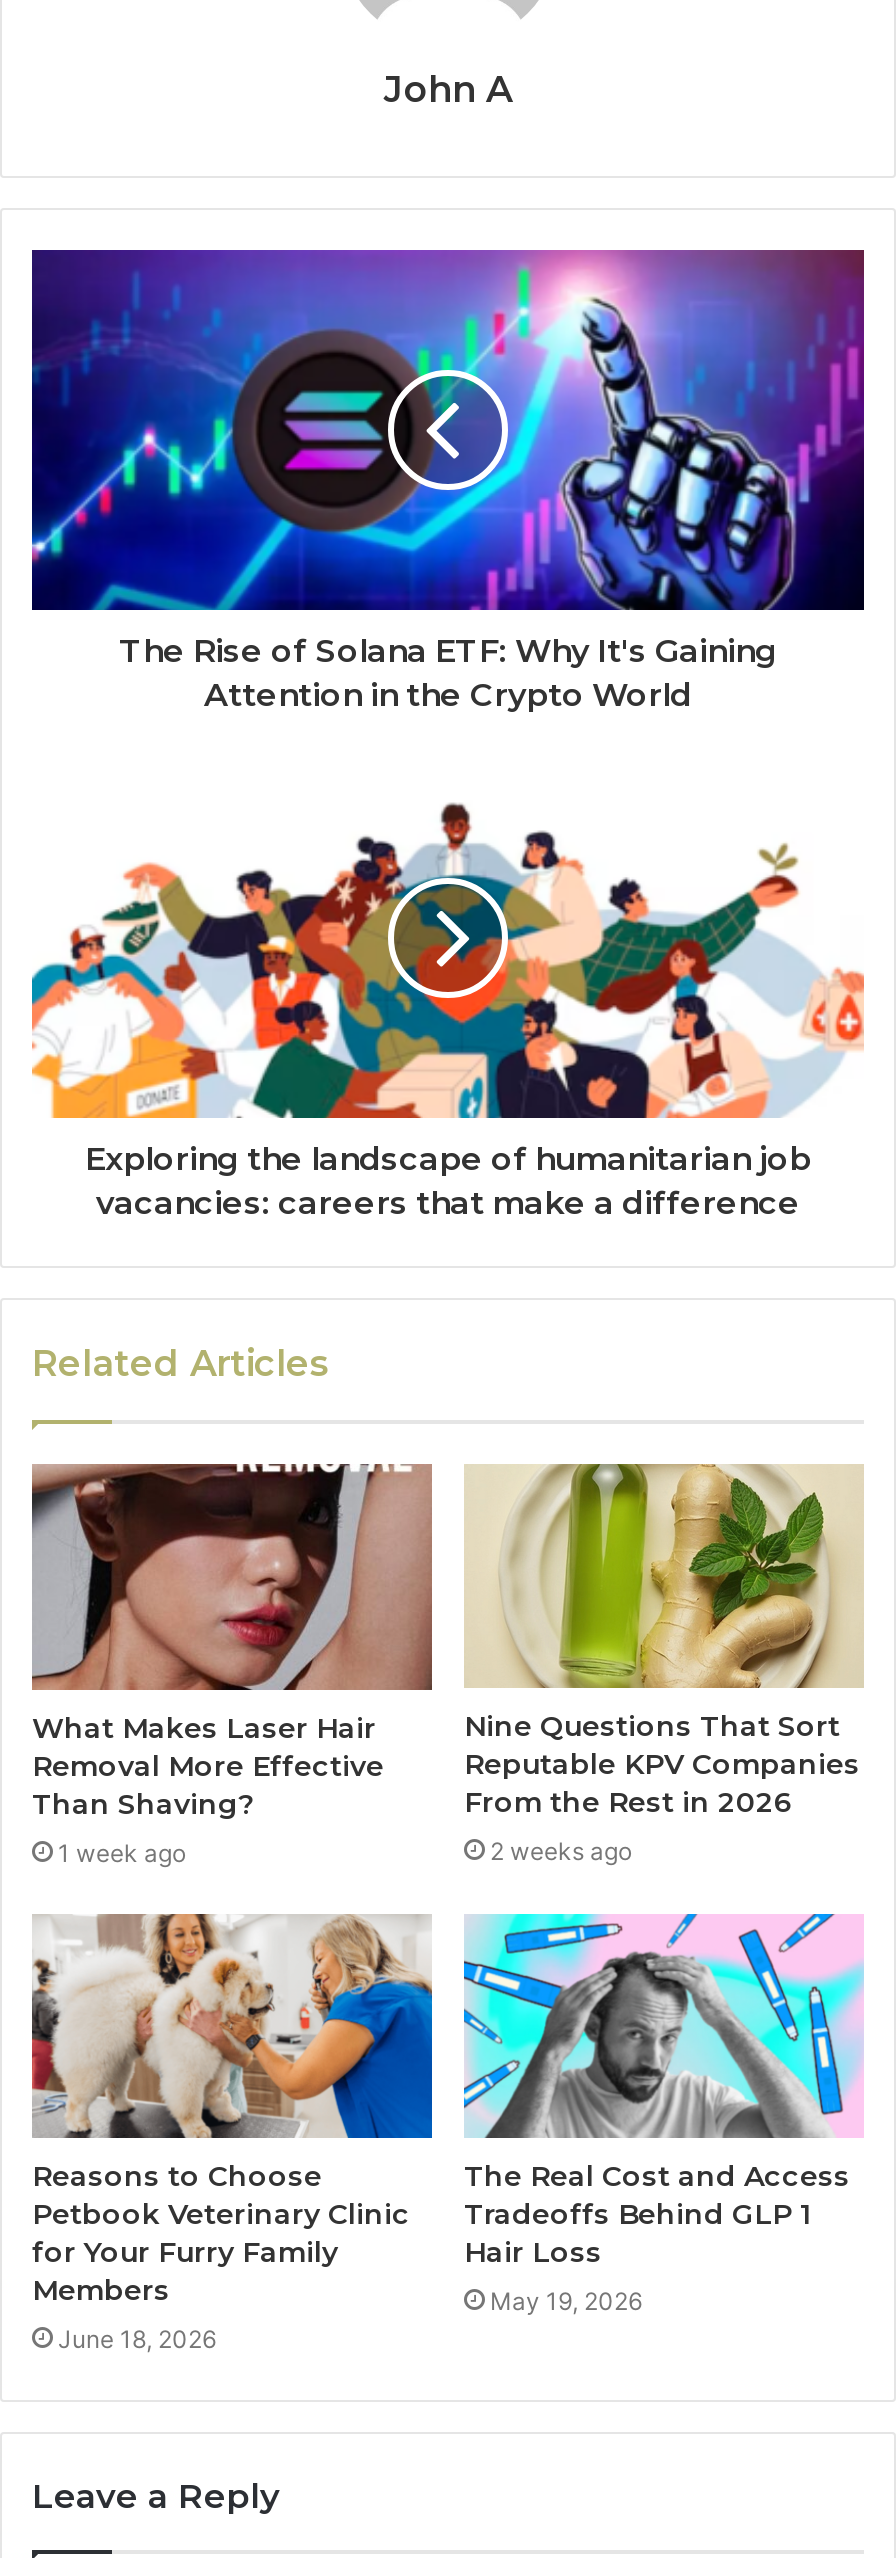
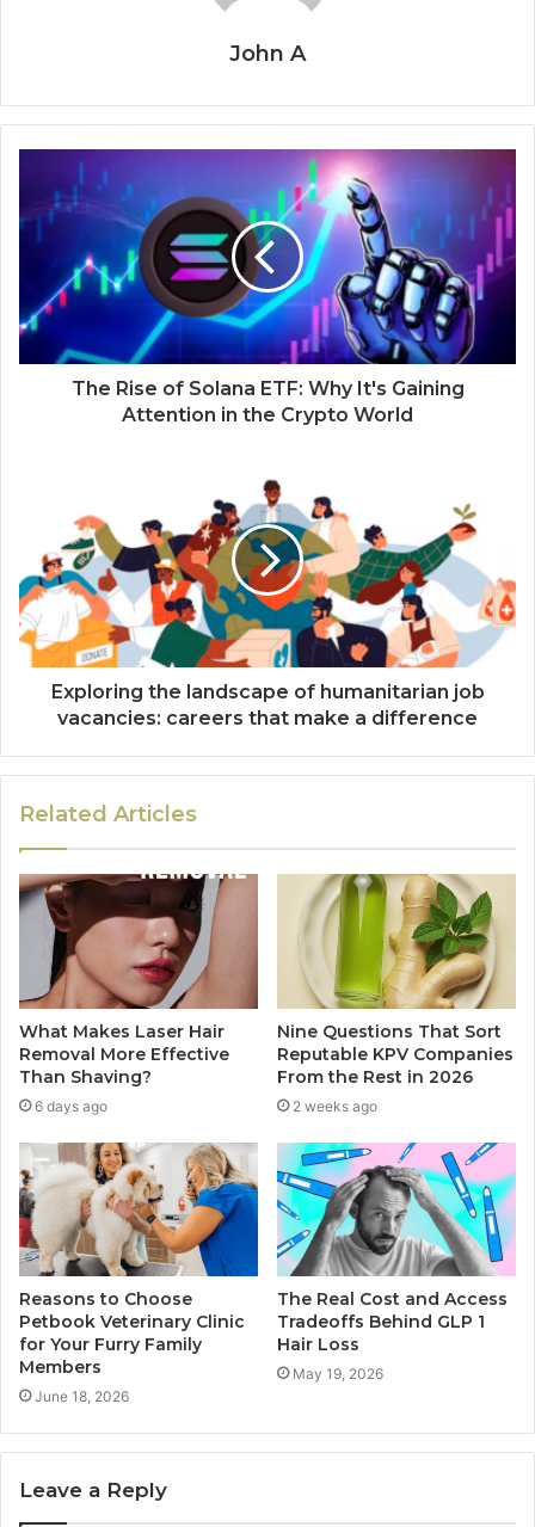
[58,1837,186,1867] 1 week ago -> [35,1097,107,1115] 6 days ago

